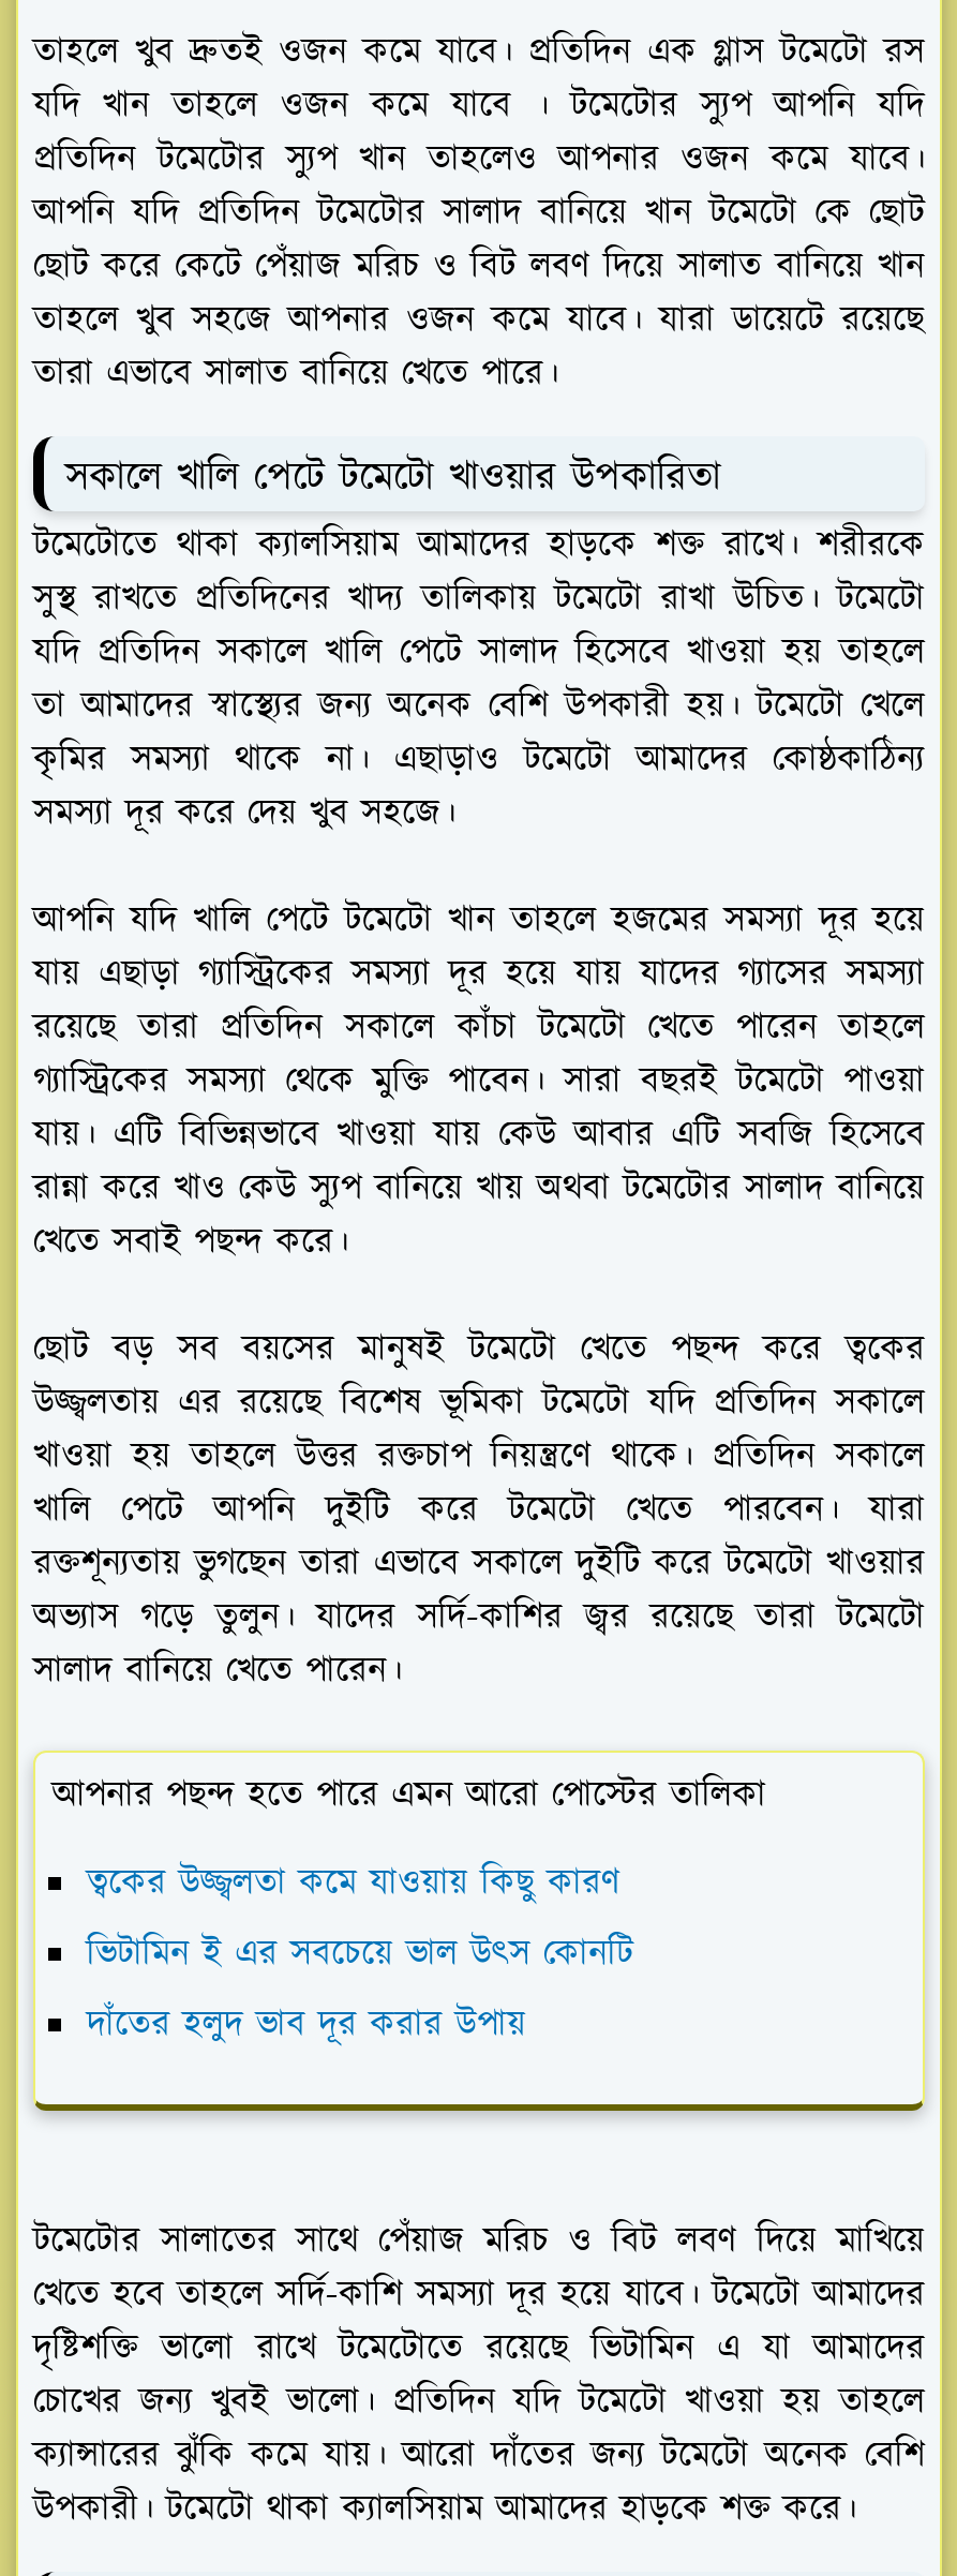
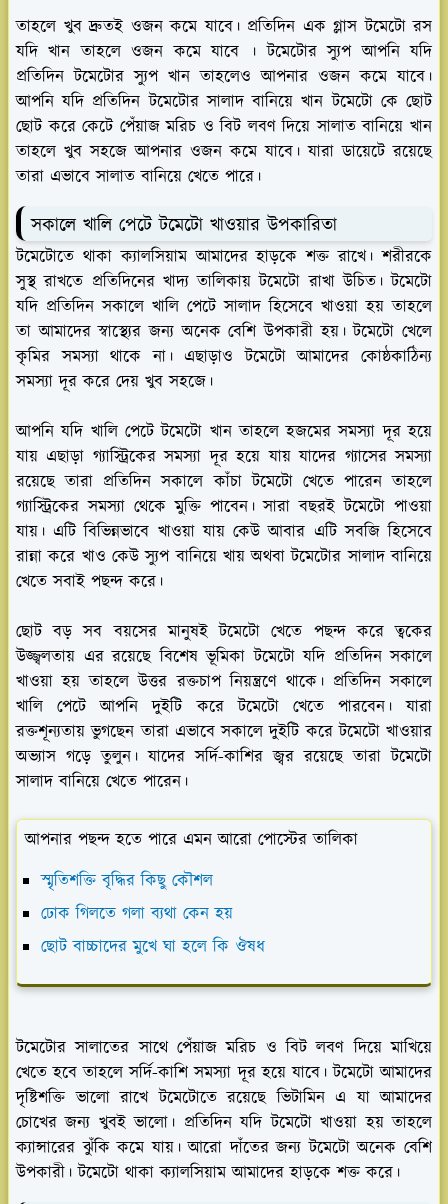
[87,1858,633,2051] ত্বকের উজ্জ্বলতা কমে যাওয়ায় কিছু কারণ | ভিটামিন ই এর সবচেয়ে ভাল উৎস কোনটি | দাঁতের হলুদ ভাব দূর করার উপায় -> [41,869,265,959] স্মৃতিশক্তি বৃদ্ধির কিছু কৌশল | ঢোক গিলতে গলা ব্যথা কেন হয় | ছোট বাচ্চাদের মুখে ঘা হলে কি ঔষধ

